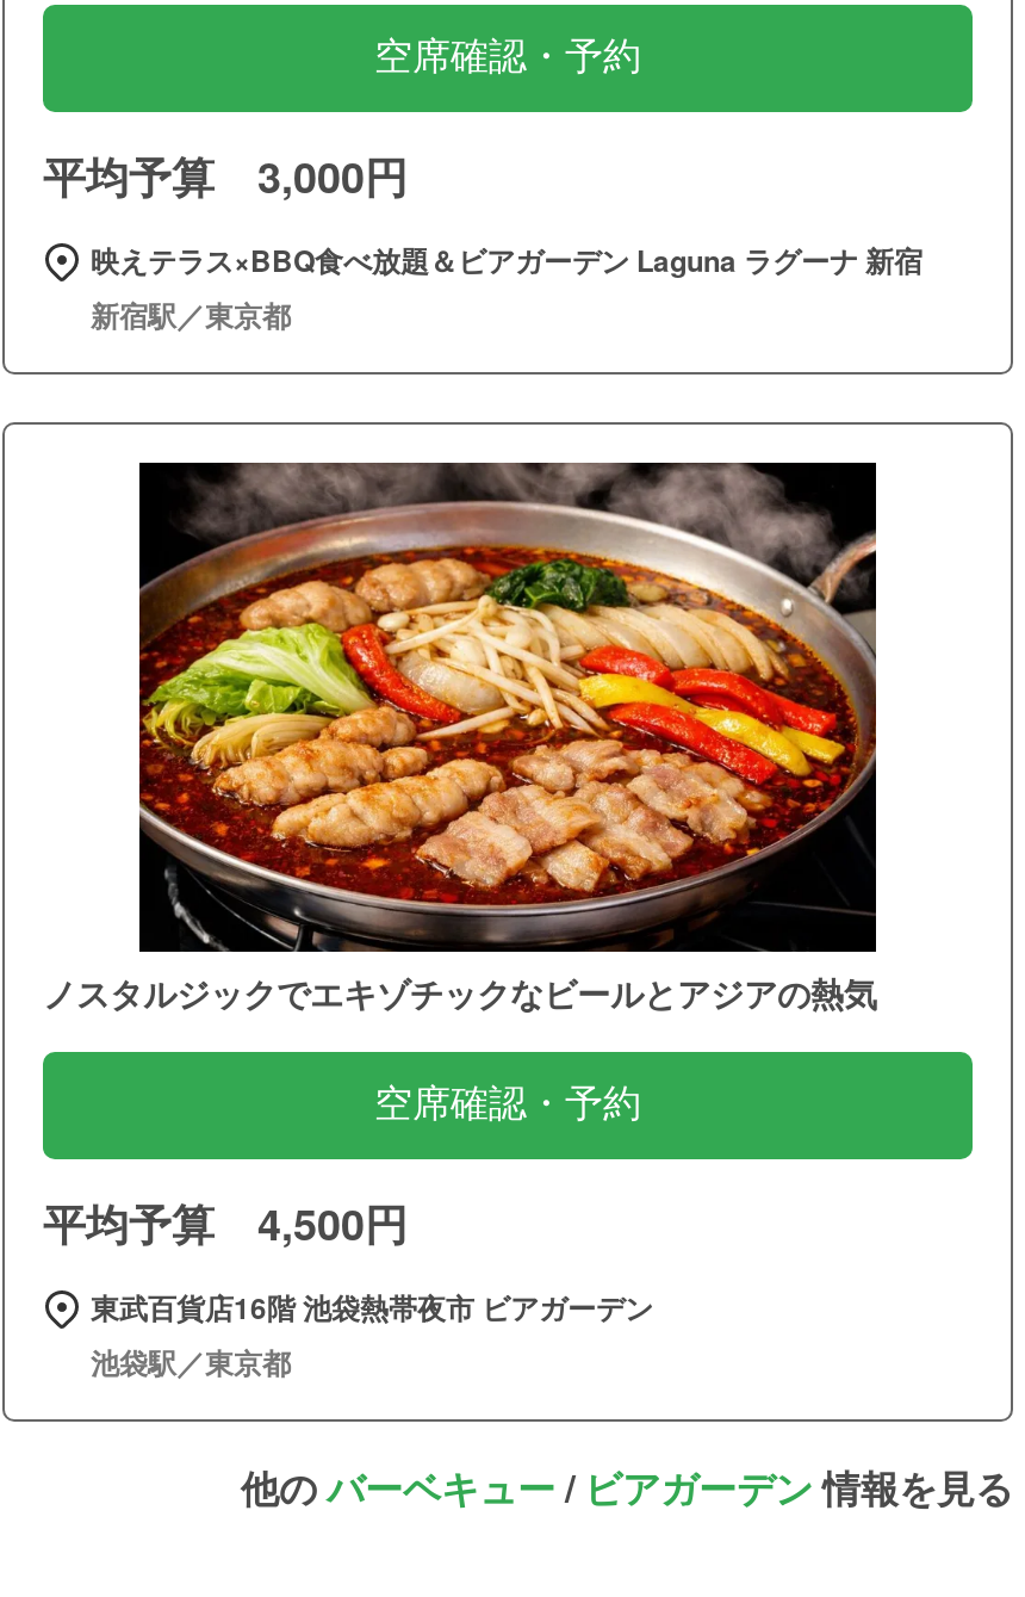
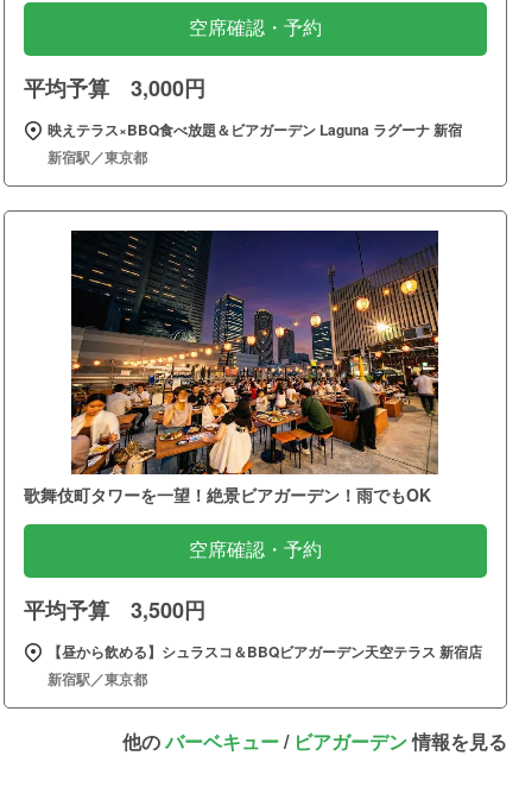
[43,460,877,1017] [image] | ノスタルジックでエキゾチックなビールとアジアの熱気 -> [24,229,439,507] [image] | 歌舞伎町タワーを一望！絶景ビアガーデン！雨でもOK
[43,1194,408,1256] 平均予算 4,500円 -> [24,595,205,626] 平均予算 3,500円
[91,1287,653,1385] 東武百貨店16階 池袋熱帯夜市 ビアガーデン | 池袋駅／東京都 -> [48,641,482,690] 【昼から飲める】シュラスコ＆BBQビアガーデン天空テラス 新宿店 | 新宿駅／東京都

